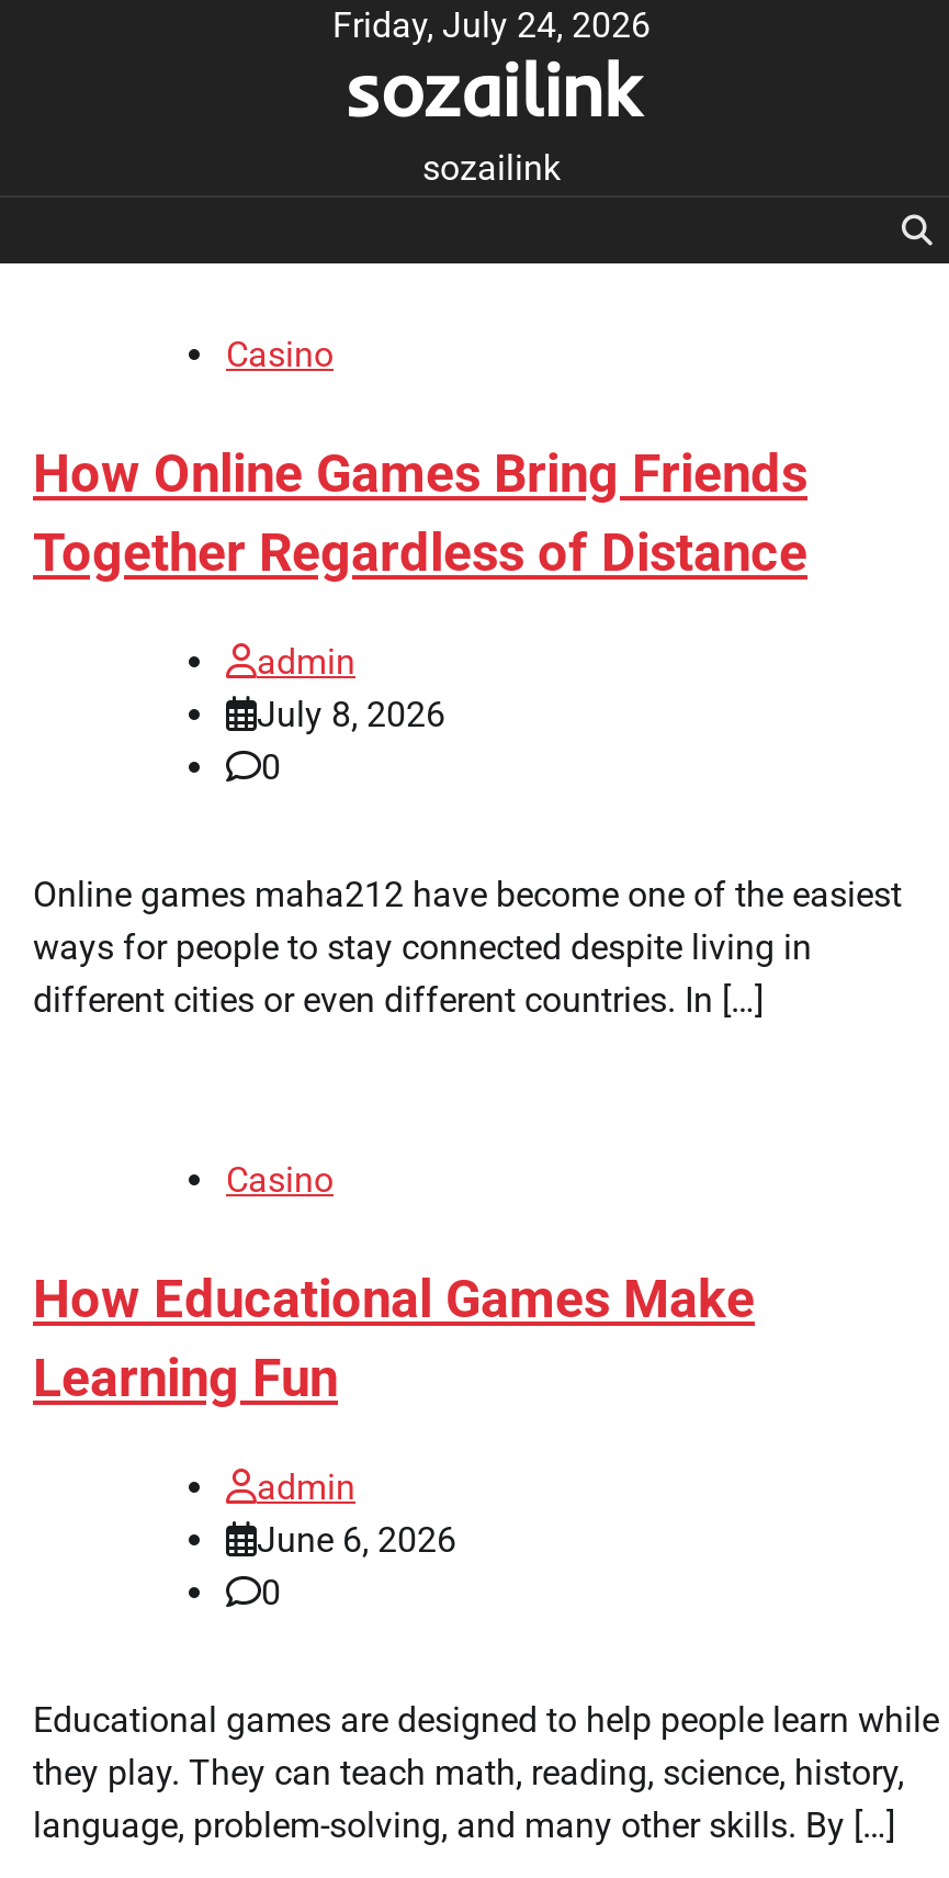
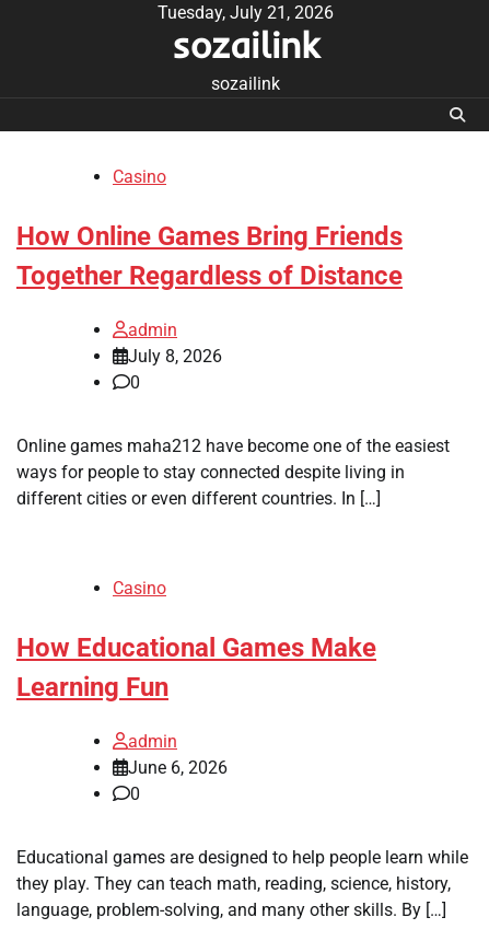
[332,4,651,46] Friday, July 24, 2026 -> [157,2,333,23] Tuesday, July 21, 2026

